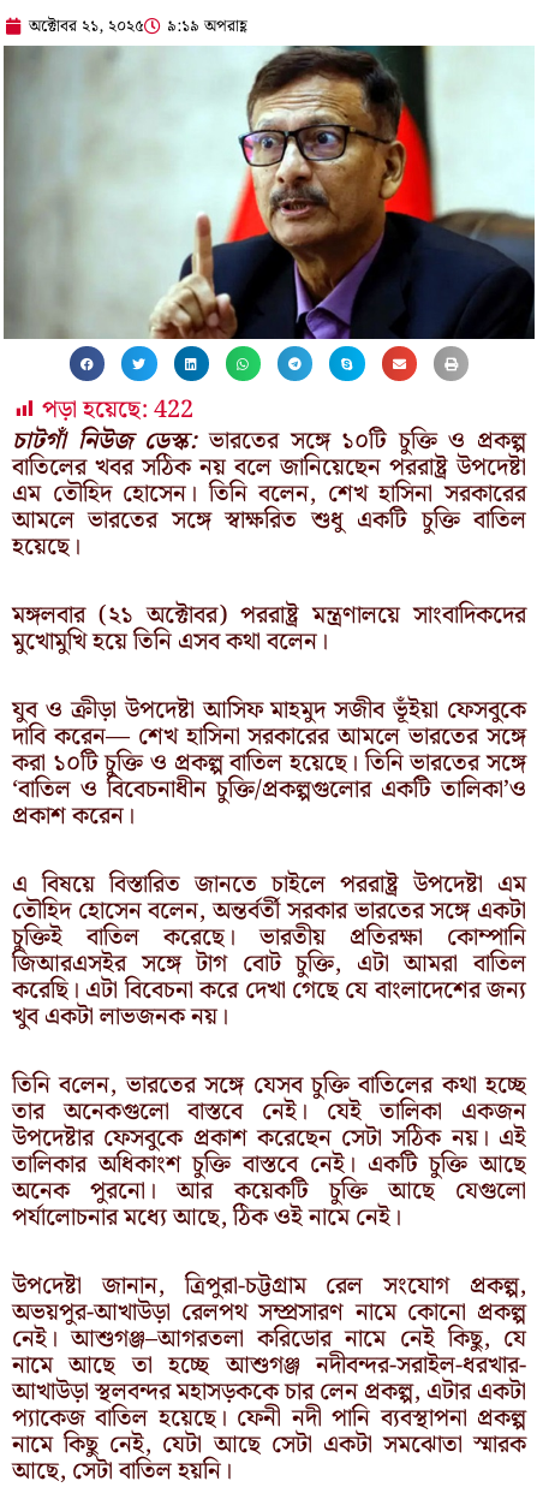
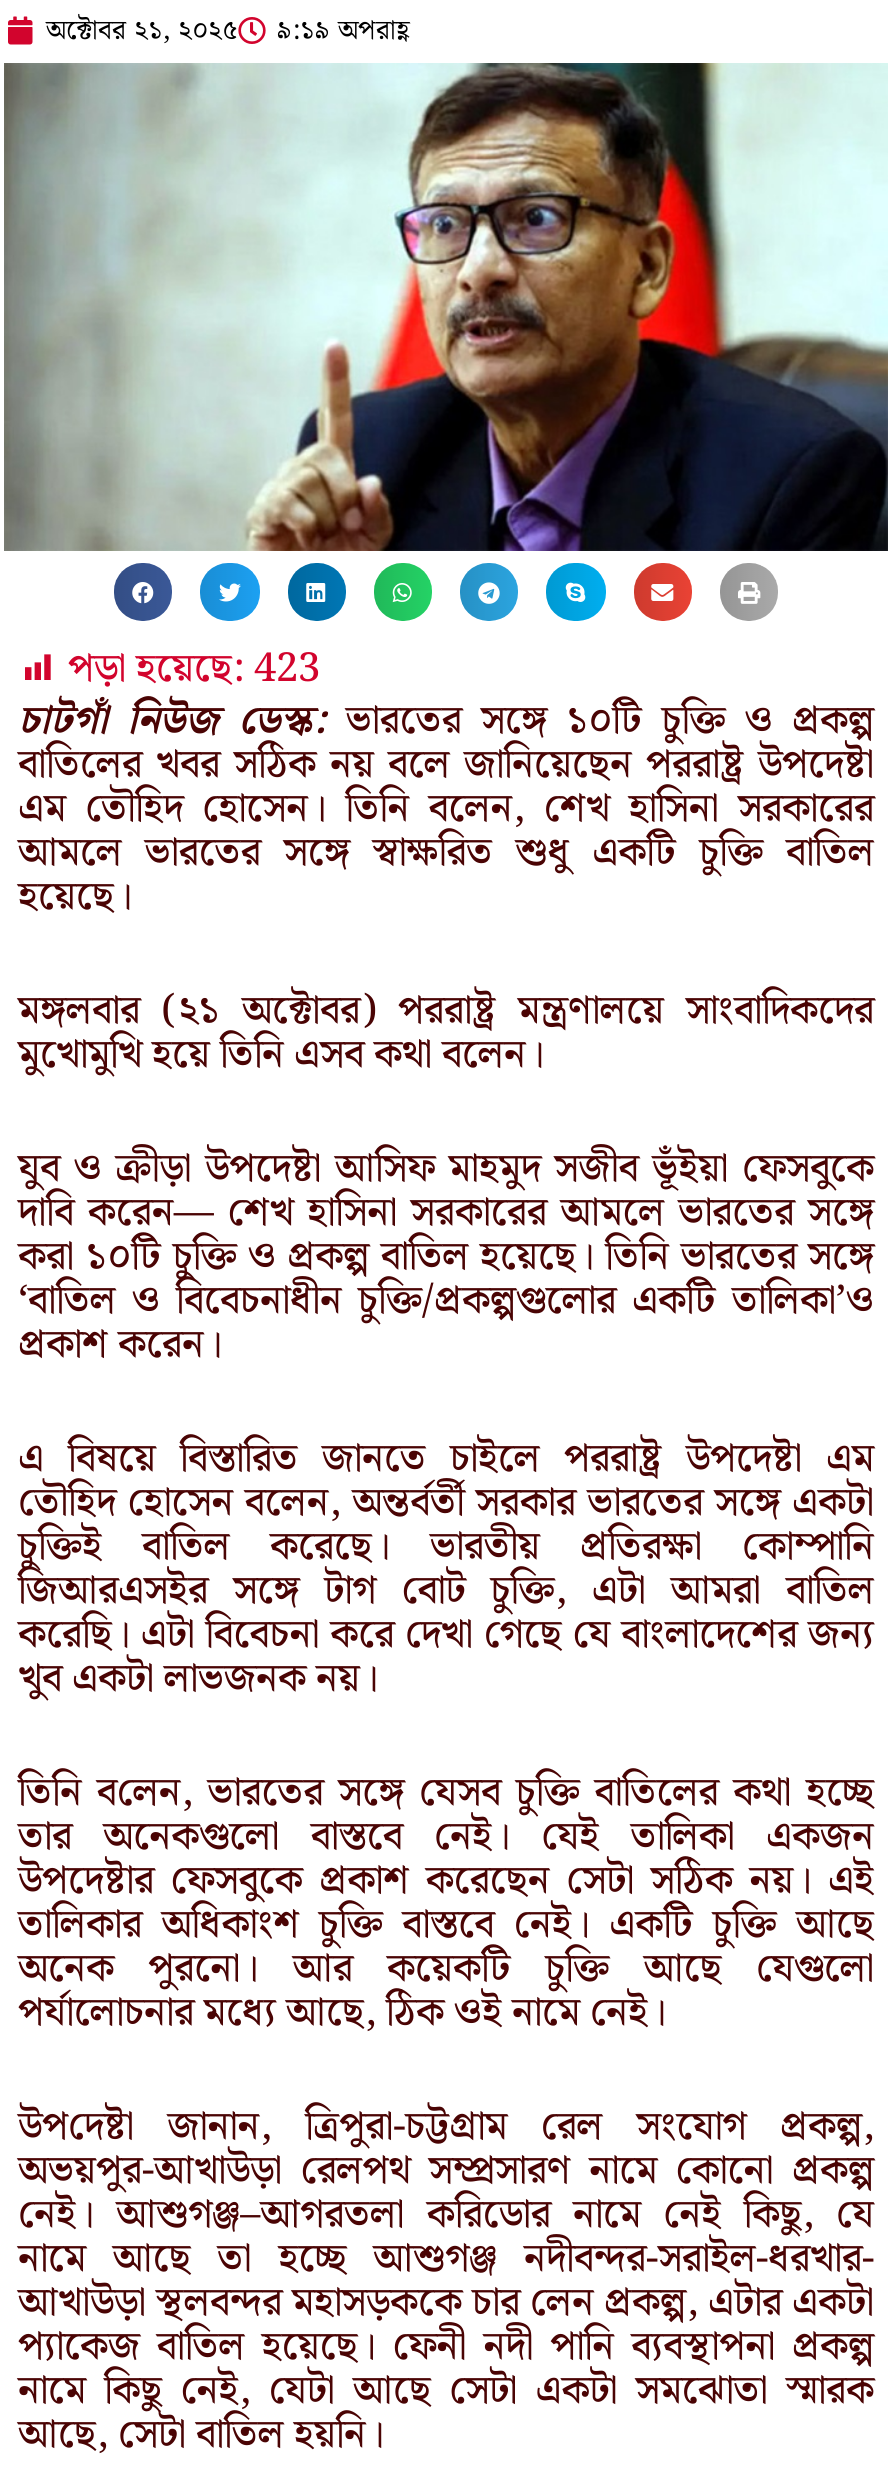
[42,391,193,429] পড়া হয়েছে: 422 -> [68,637,320,701] পড়া হয়েছে: 423

